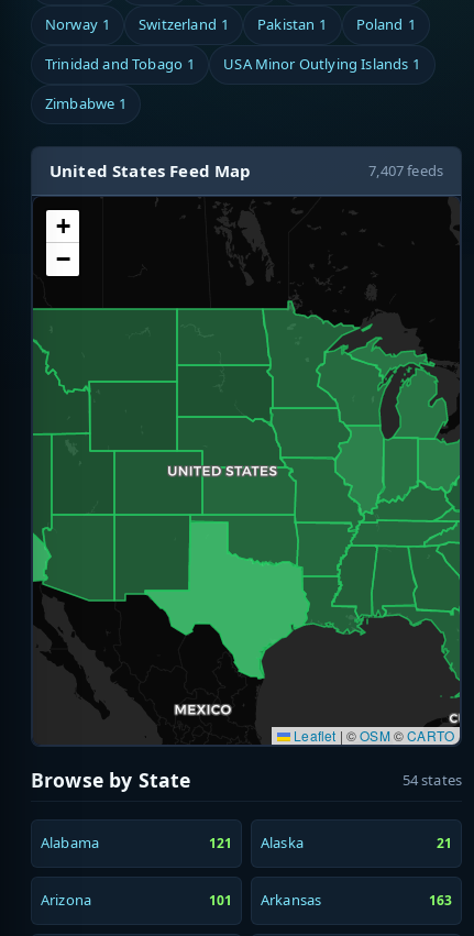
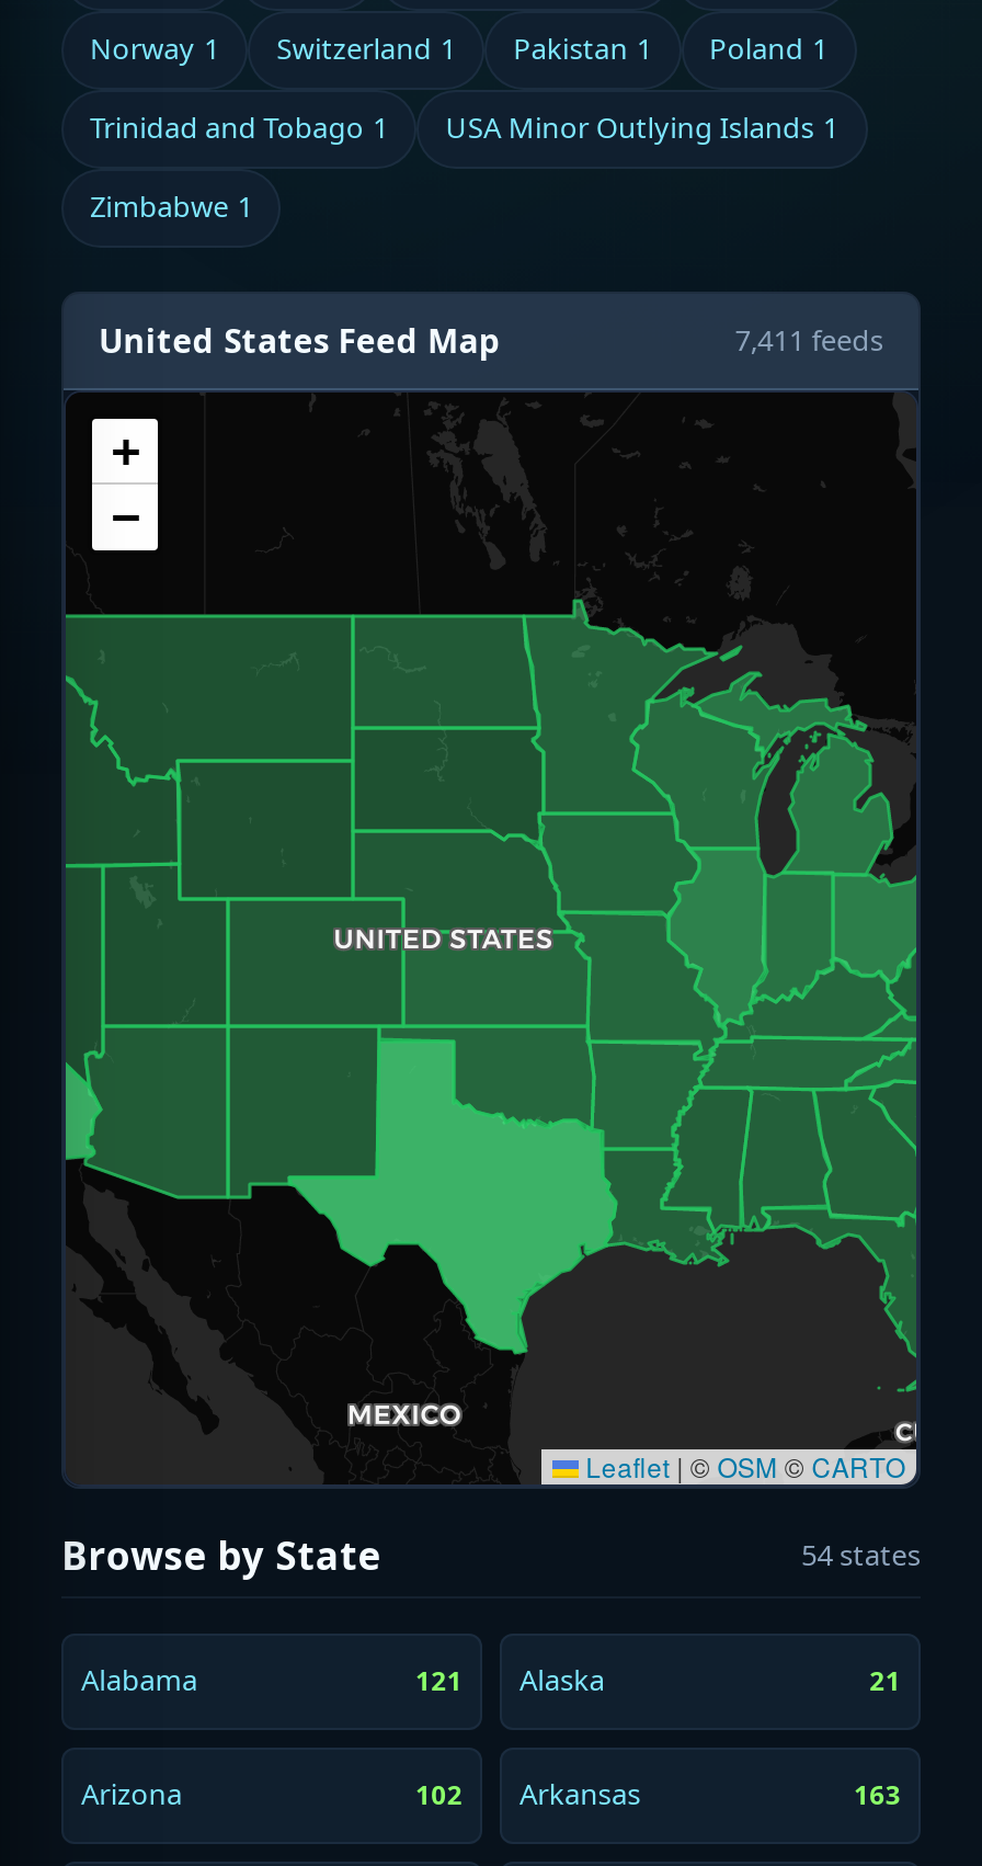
[369,161,443,180] 7,407 feeds -> [735,320,883,360] 7,411 feeds
[208,890,321,910] 101 Arkansas -> [415,1775,641,1814] 102 Arkansas

